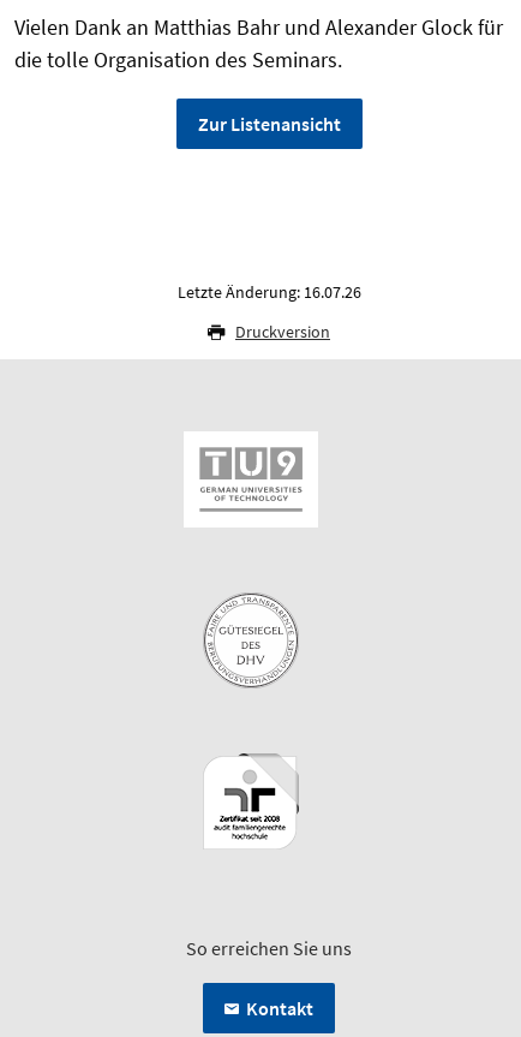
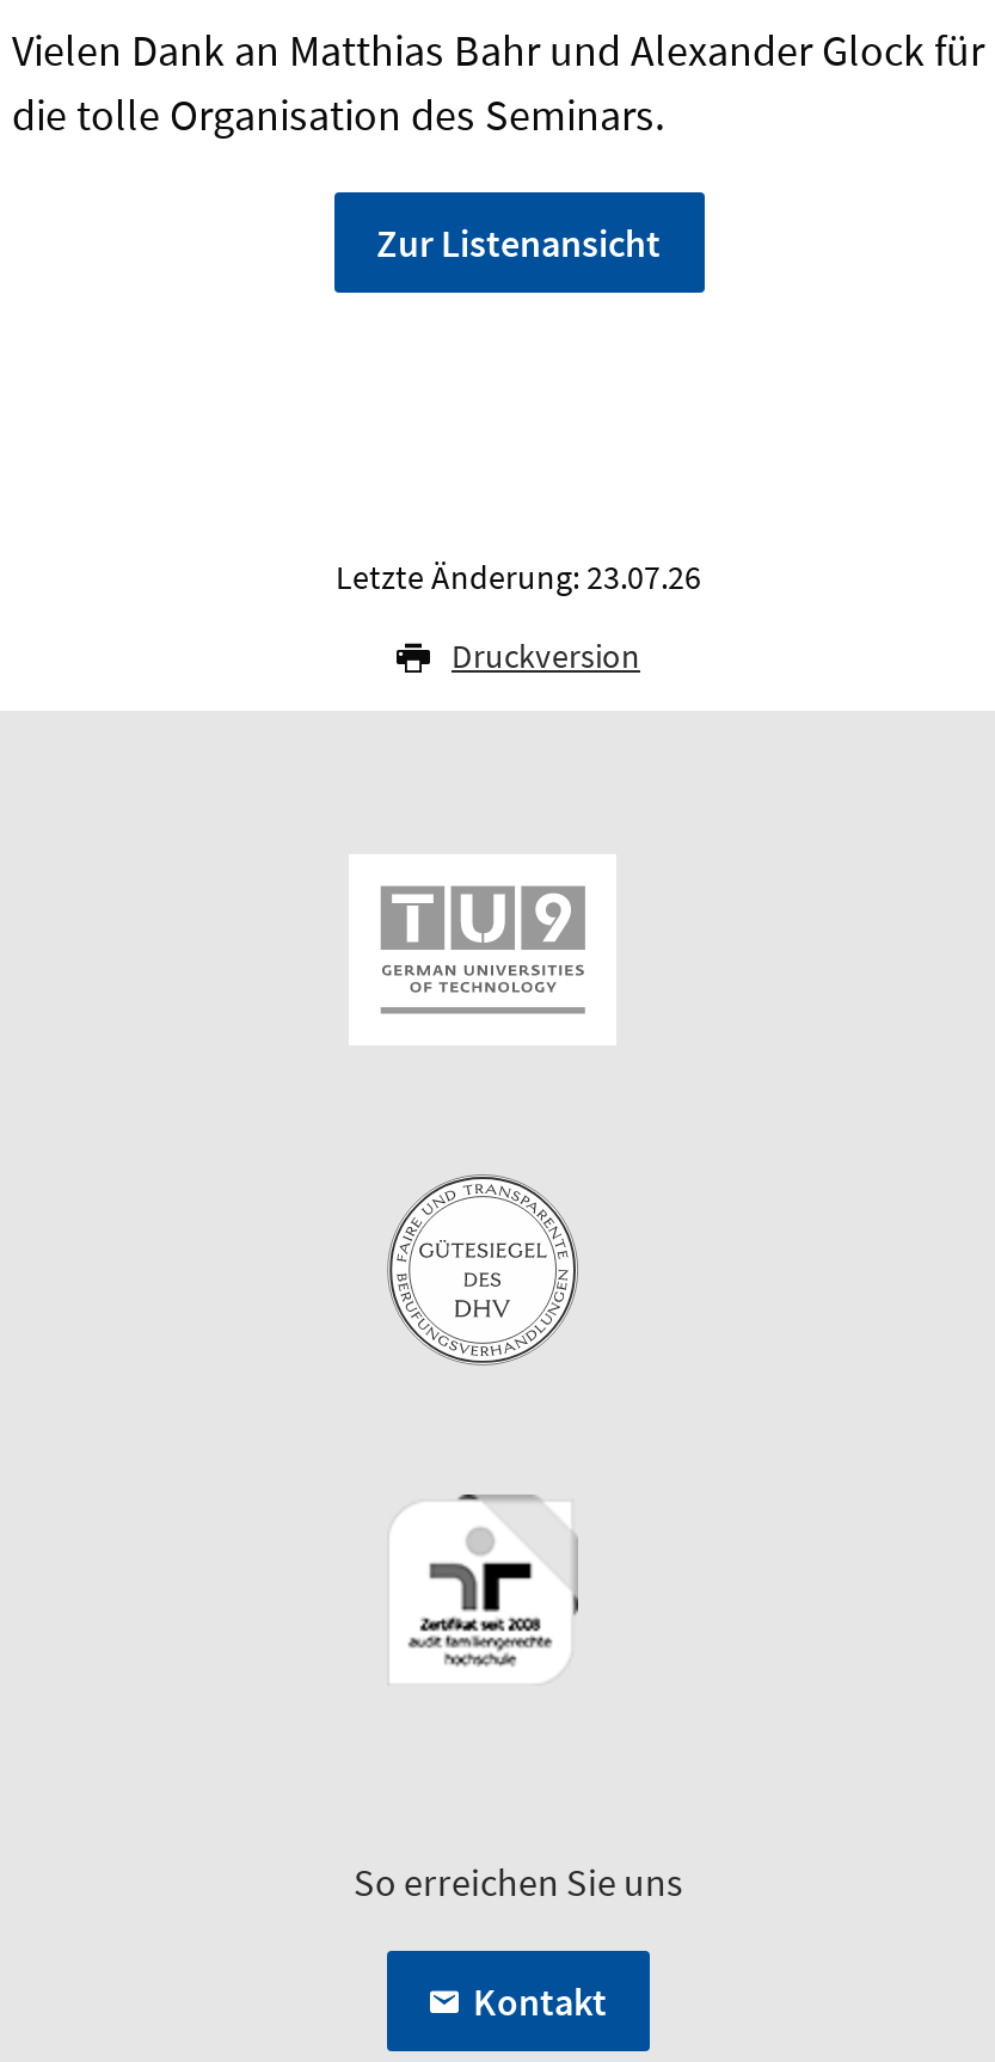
[177,281,361,303] Letzte Änderung: 16.07.26 -> [336,556,701,599] Letzte Änderung: 23.07.26

